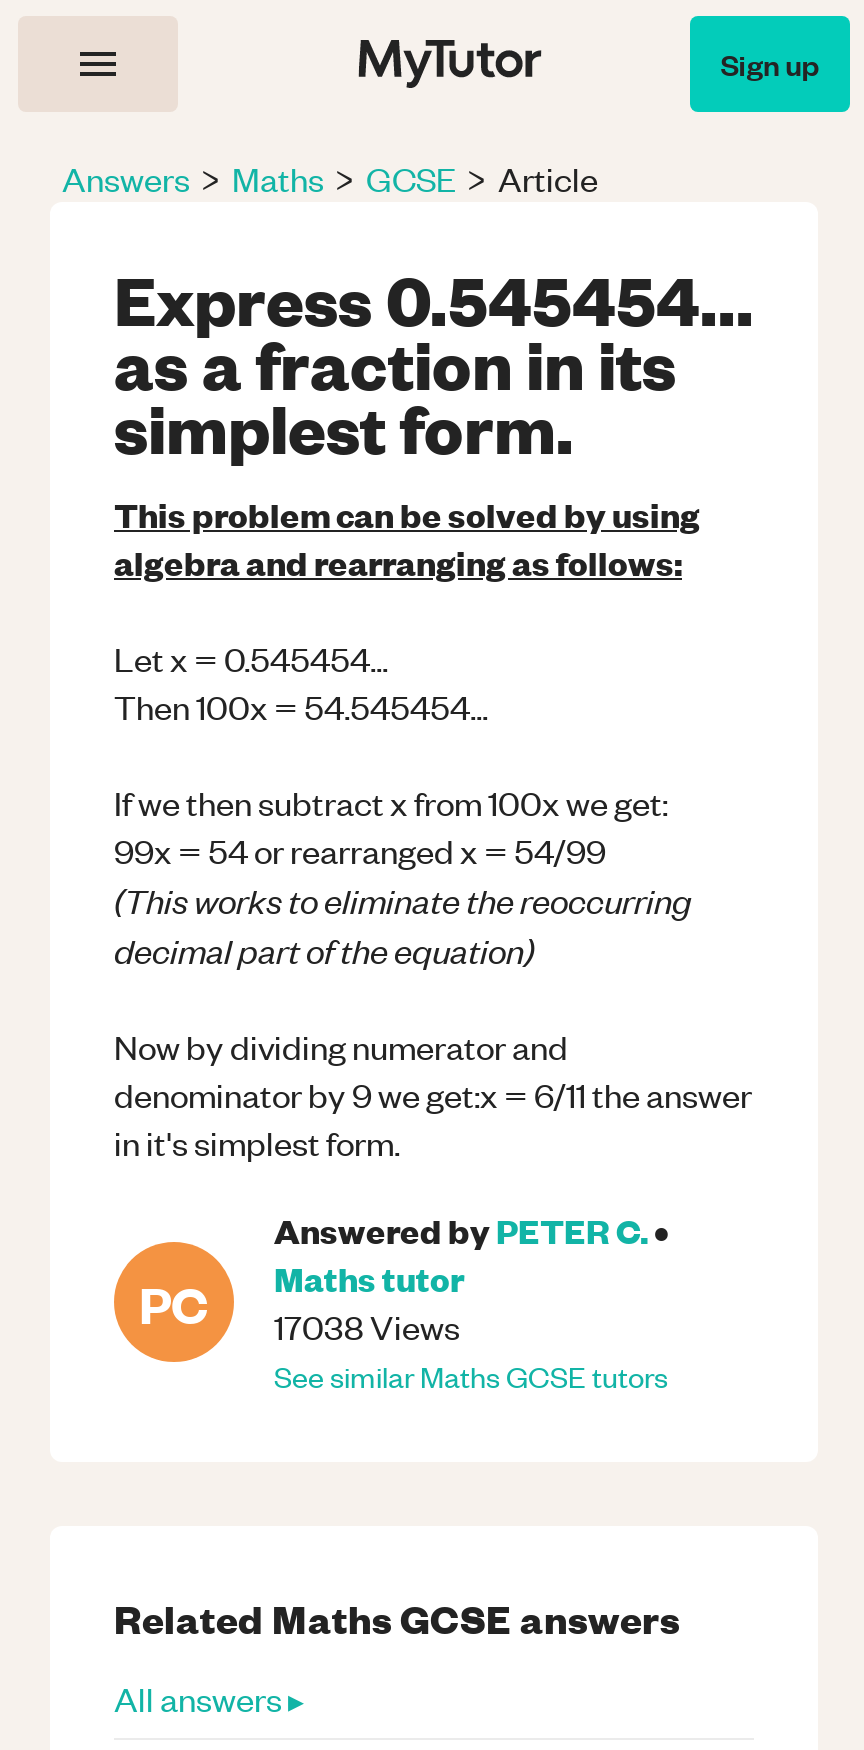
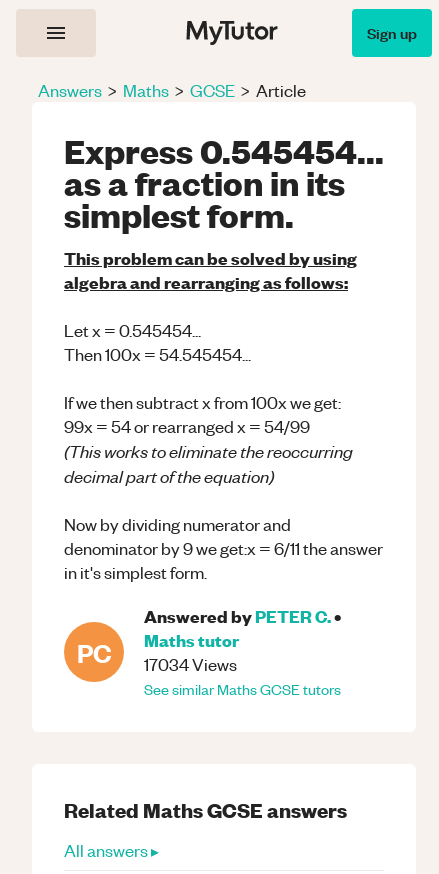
[139,1254,464,1348] PC 17038 Views Mathstutor -> [76,628,239,675] PC 17034 Views Mathstutor

